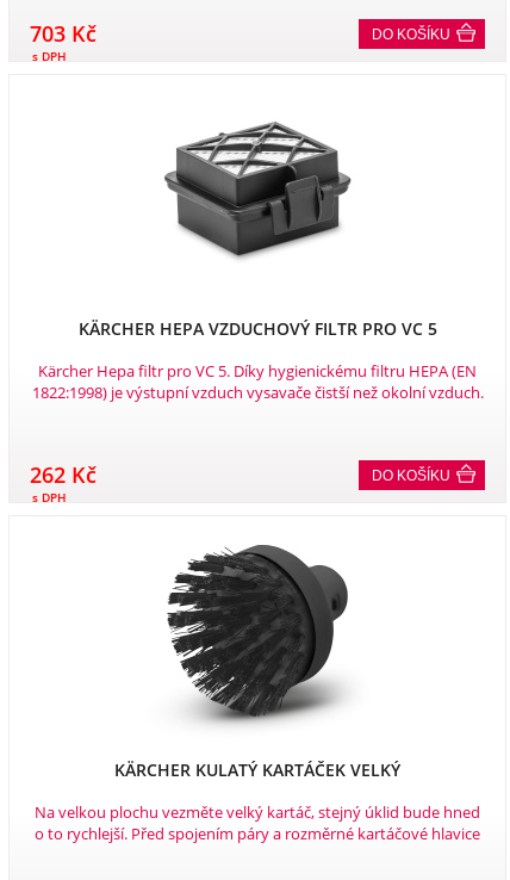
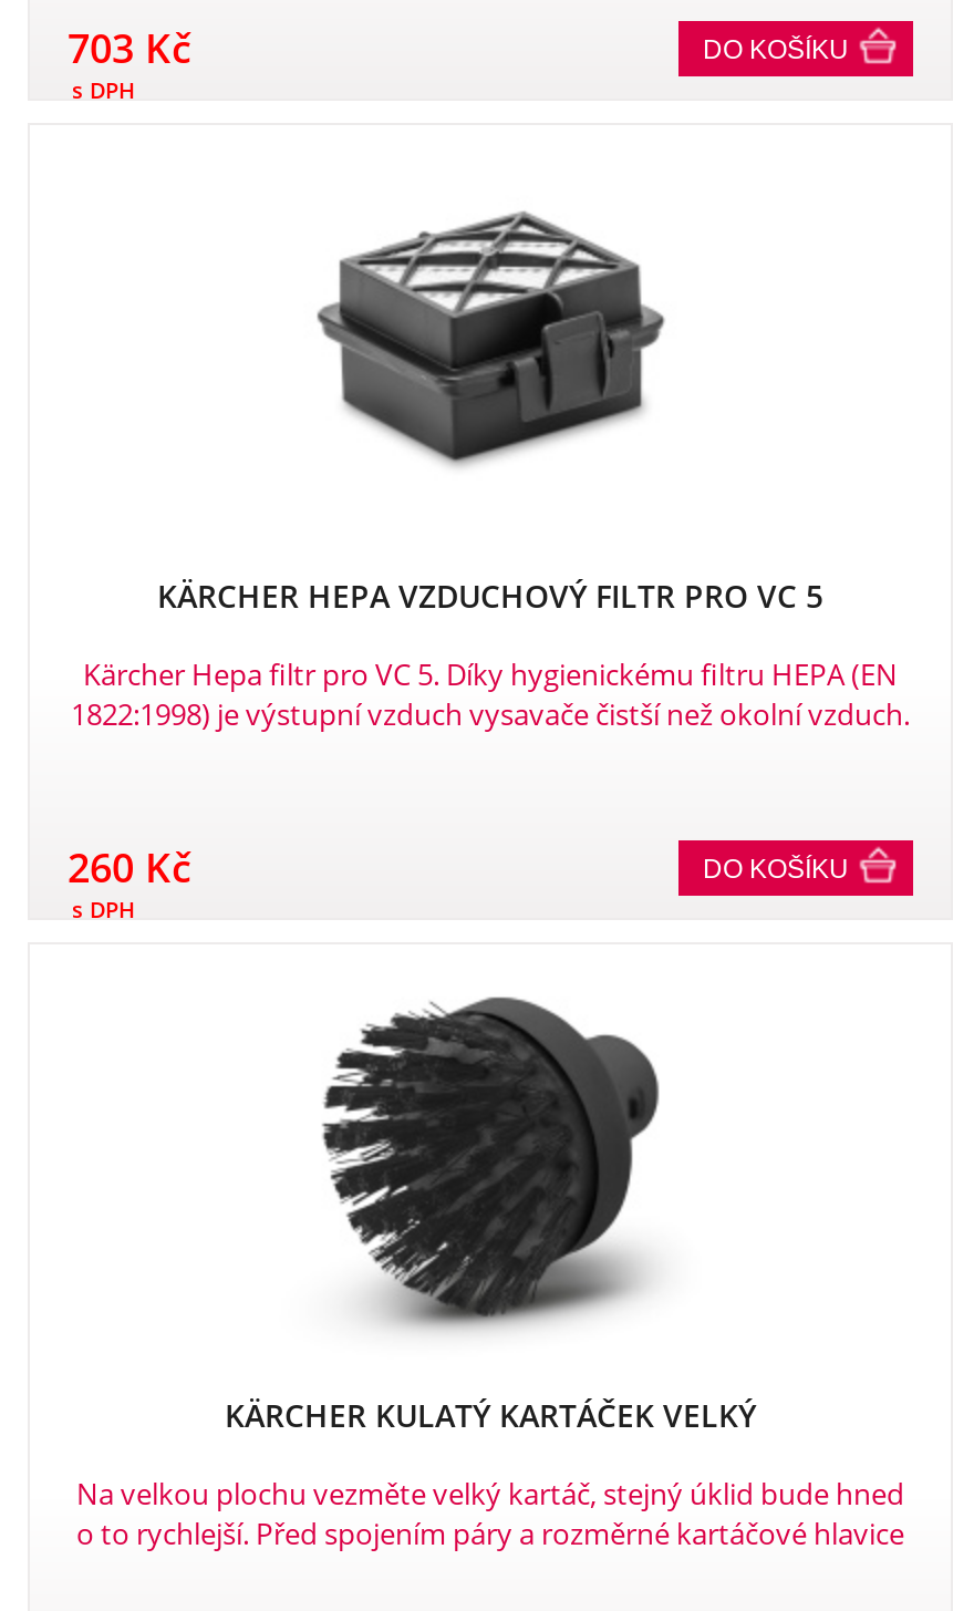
[30,460,97,489] 262 Kč -> [68,840,191,894] 260 Kč

